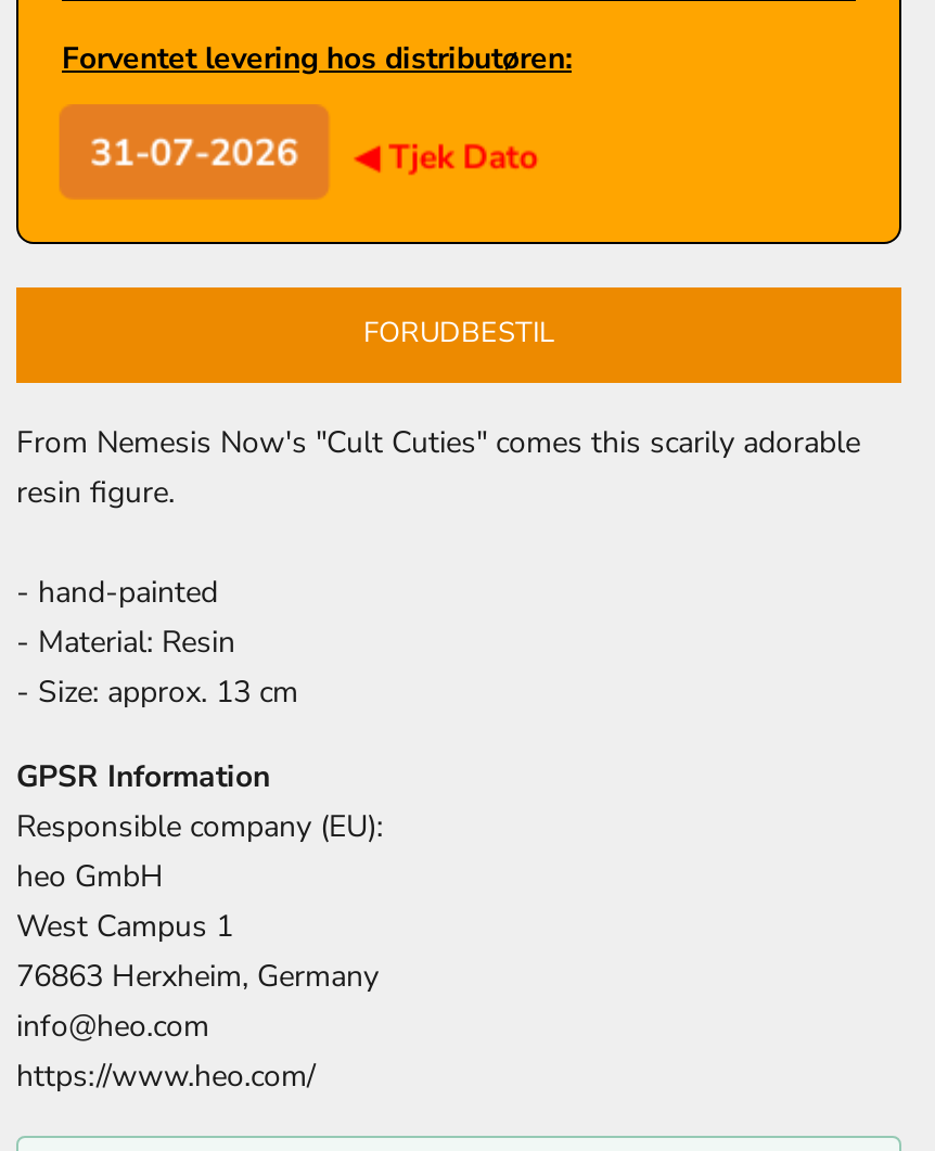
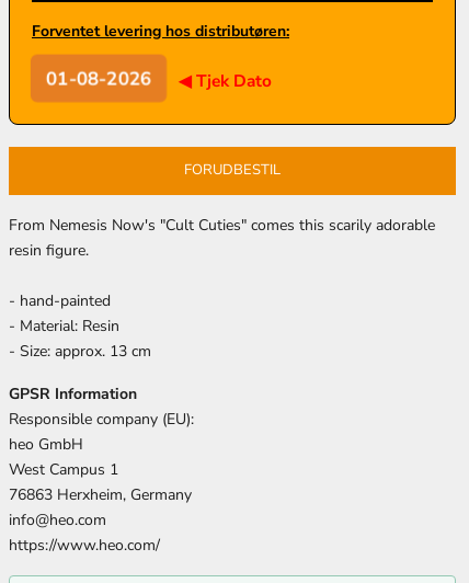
[92,127,296,177] 31-07-2026 -> [46,65,151,91] 01-08-2026

